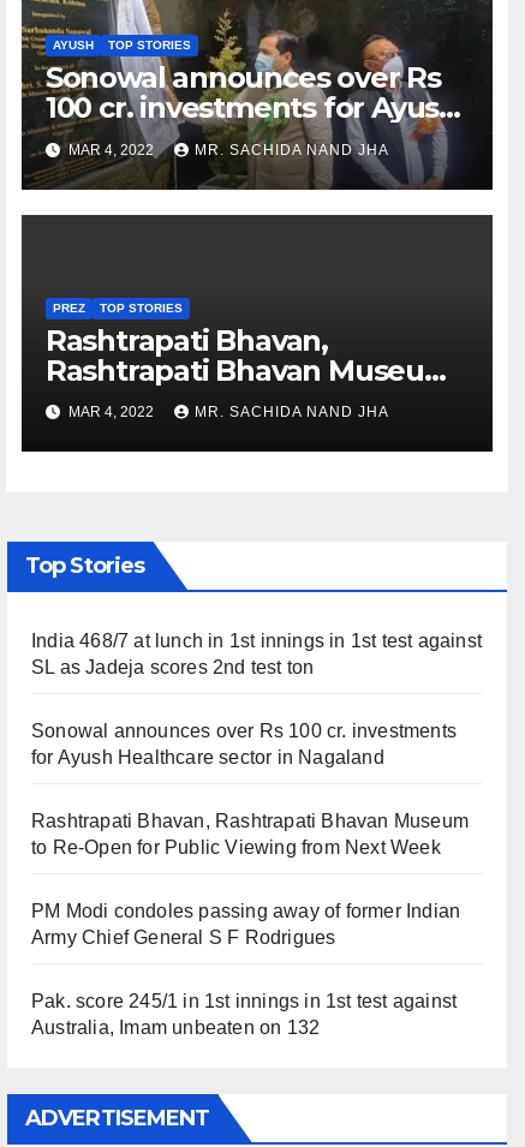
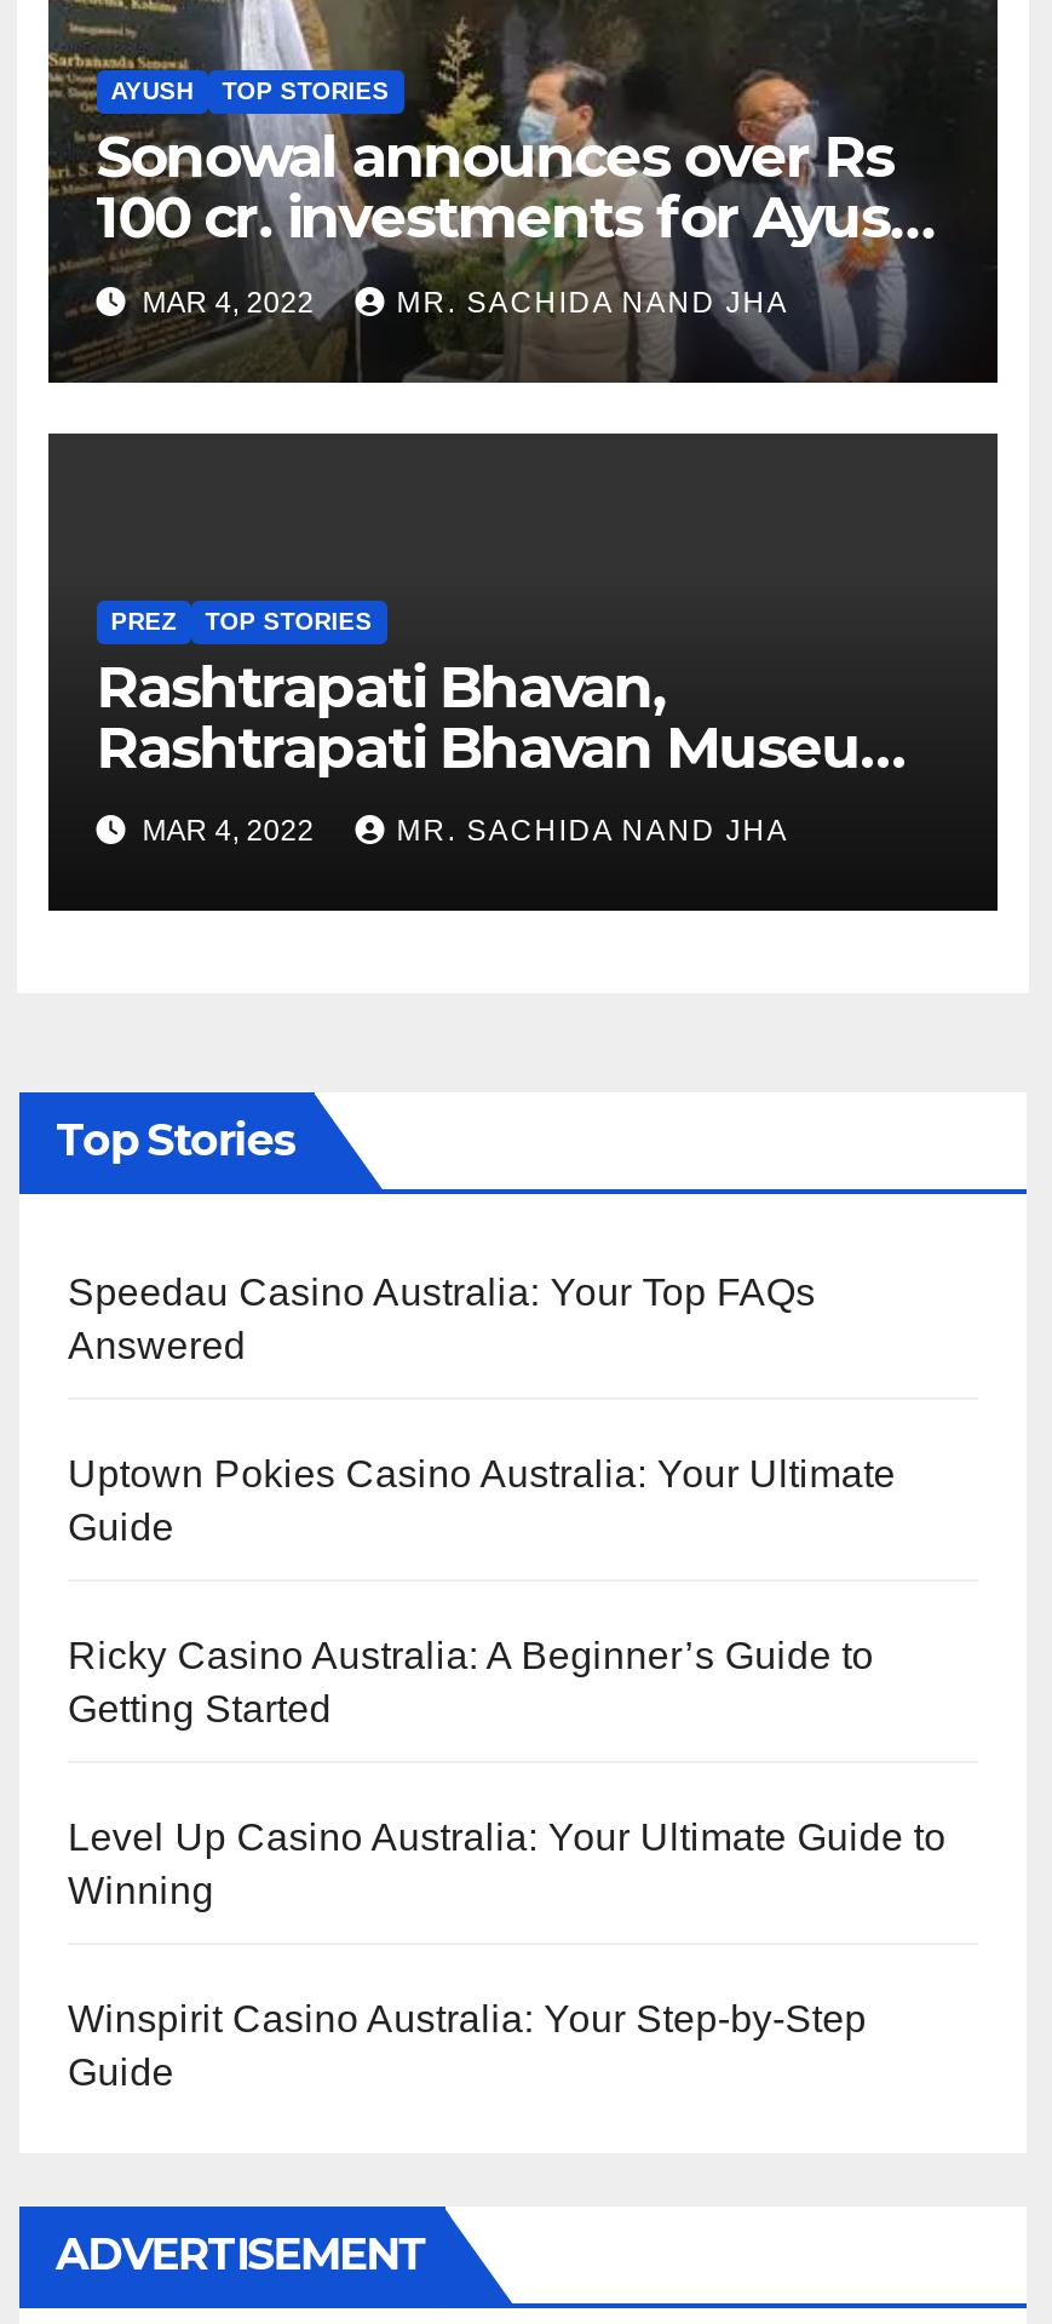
[31,630,482,677] India 468/7 at lunch in 1st innings in 1st test against | SL as Jadeja scores 2nd test ton -> [68,1271,815,1365] Speedau Casino Australia: Your Top FAQs | Answered
[31,720,457,767] Sonowal announces over Rs 100 cr. investments | for Ayush Healthcare sector in Nagaland -> [68,1452,896,1547] Uptown Pokies Casino Australia: Your Ultimate | Guide
[31,810,469,857] Rashtrapati Bhavan, Rashtrapati Bhavan Museum | to Re-Open for Public Viewing from Next Week -> [68,1634,874,1728] Ricky Casino Australia: A Beginner’s Guide to | Getting Started
[31,900,460,947] PM Modi condoles passing away of former Indian | Army Chief General S F Rodrigues -> [68,1816,946,1910] Level Up Casino Australia: Your Ultimate Guide to | Winning
[31,990,457,1037] Pak. score 245/1 in 1st innings in 1st test against | Australia, Imam unbeaten on 132 -> [68,1997,867,2092] Winspirit Casino Australia: Your Step-by-Step | Guide

